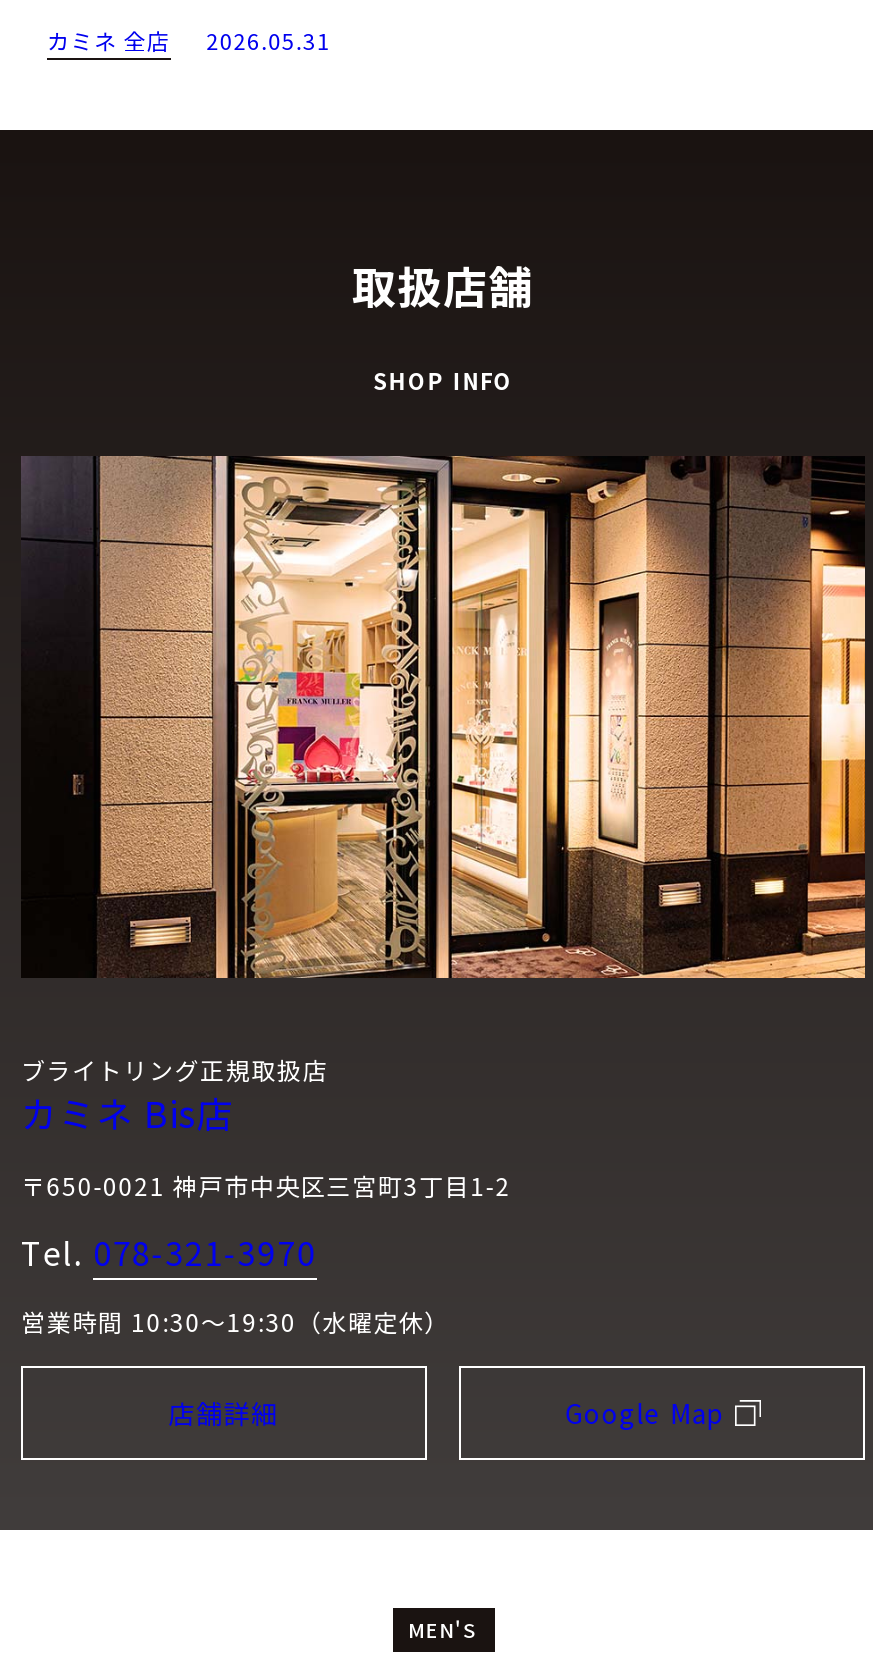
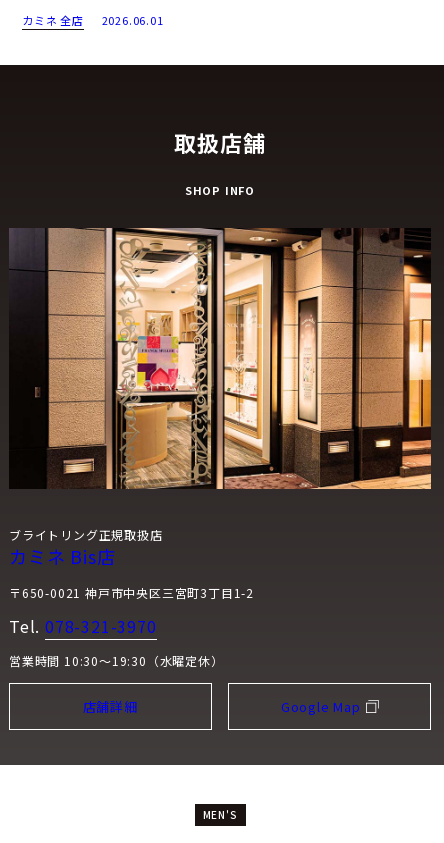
[47,24,330,56] カミネ 全店 2026.05.31 -> [22,12,164,28] カミネ 全店 2026.06.01

